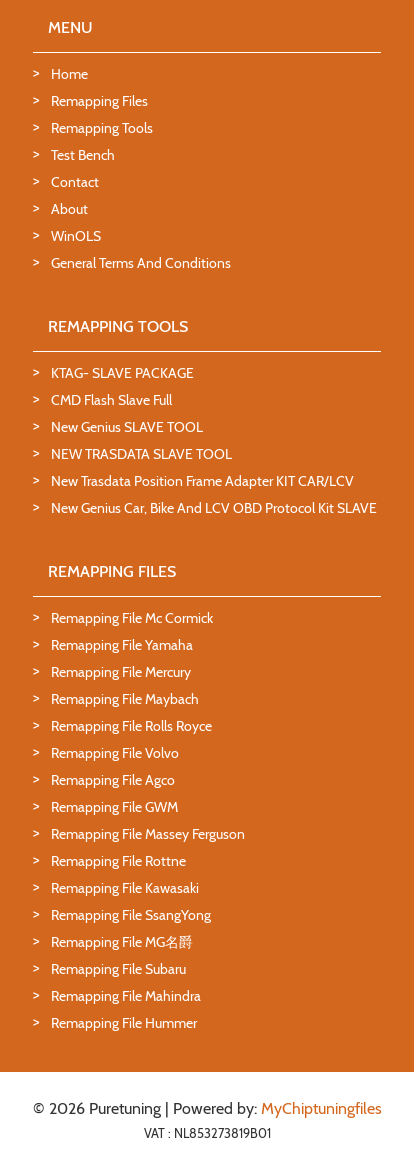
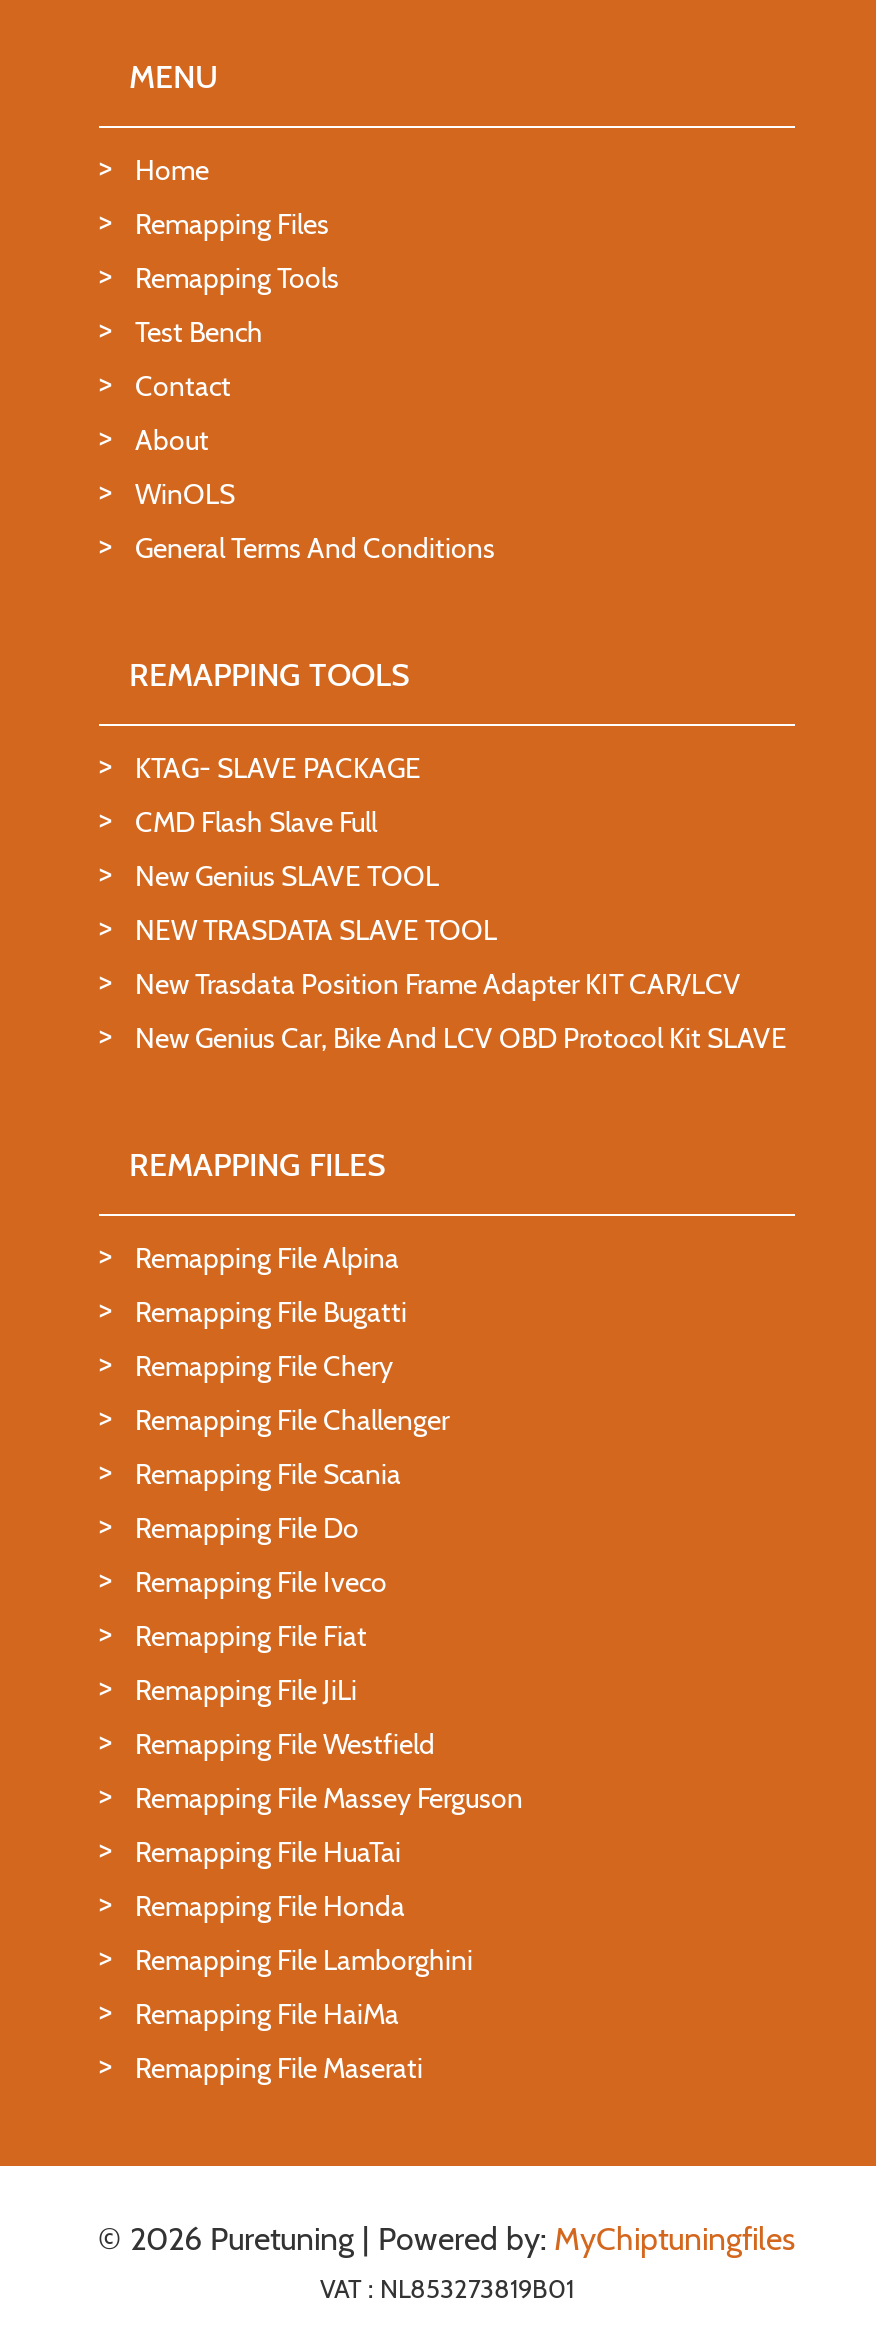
[51,609,213,816] Remapping File Mc Cormick | Remapping File Yamaha | Remapping File Mercury | Remapping File Maybach | Remapping File Rolls Royce | Remapping File Volvo | Remapping File Agco | Remapping File GWM -> [135,1239,449,1761] Remapping File Alpina | Remapping File Bugatti | Remapping File Chery | Remapping File Challenger | Remapping File Scania | Remapping File Do | Remapping File Iveco | Remapping File Fiat | Remapping File JiLi | Remapping File Westfield
moved [51,825,245,843] -> [135,1779,523,1815]: Remapping File Massey Ferguson
[51,852,211,1032] Remapping File Rottne | Remapping File Kawasaki | Remapping File SsangYong | Remapping File MG名爵 | Remapping File Subaru | Remapping File Mahindra | Remapping File Hummer -> [135,1833,473,2085] Remapping File HuaTai | Remapping File Honda | Remapping File Lamborghini | Remapping File HaiMa | Remapping File Maserati

